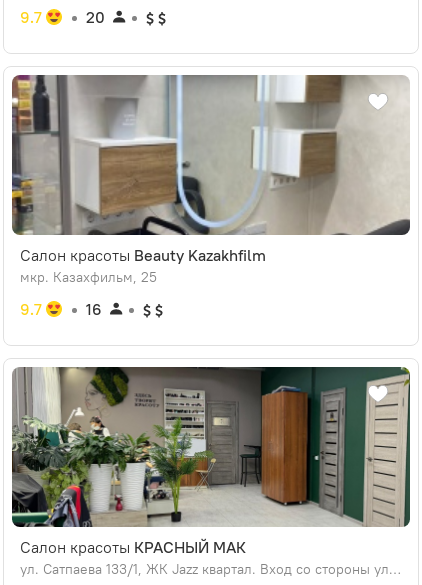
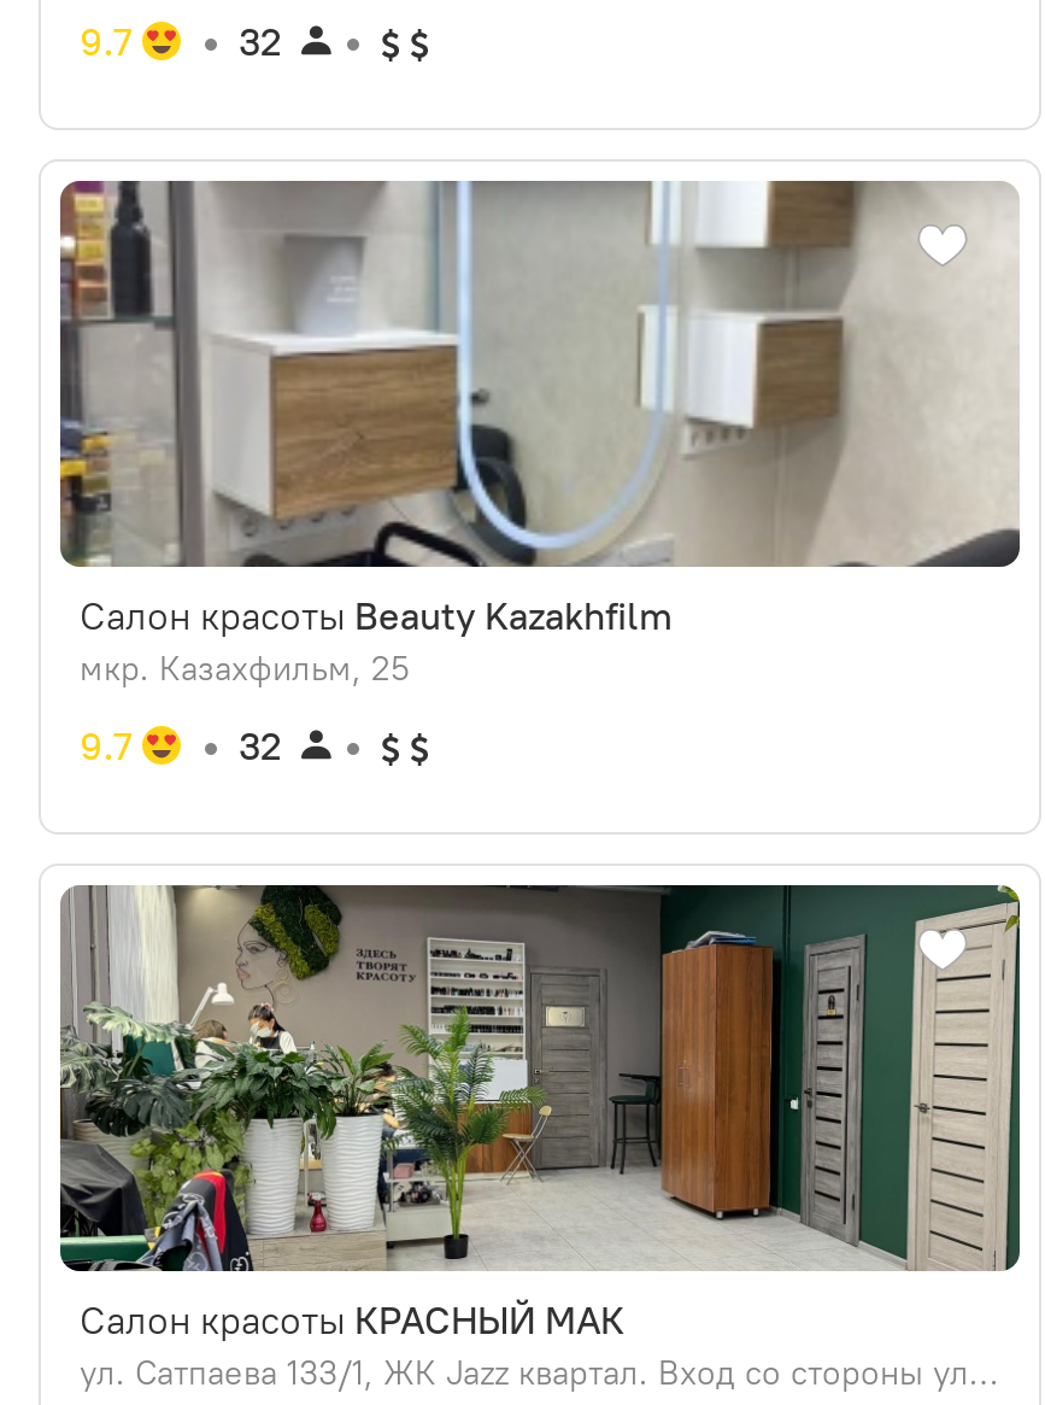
[86,7,105,27] 20 -> [239,17,282,65] 32
[86,299,102,319] 16 -> [239,721,282,769] 32

